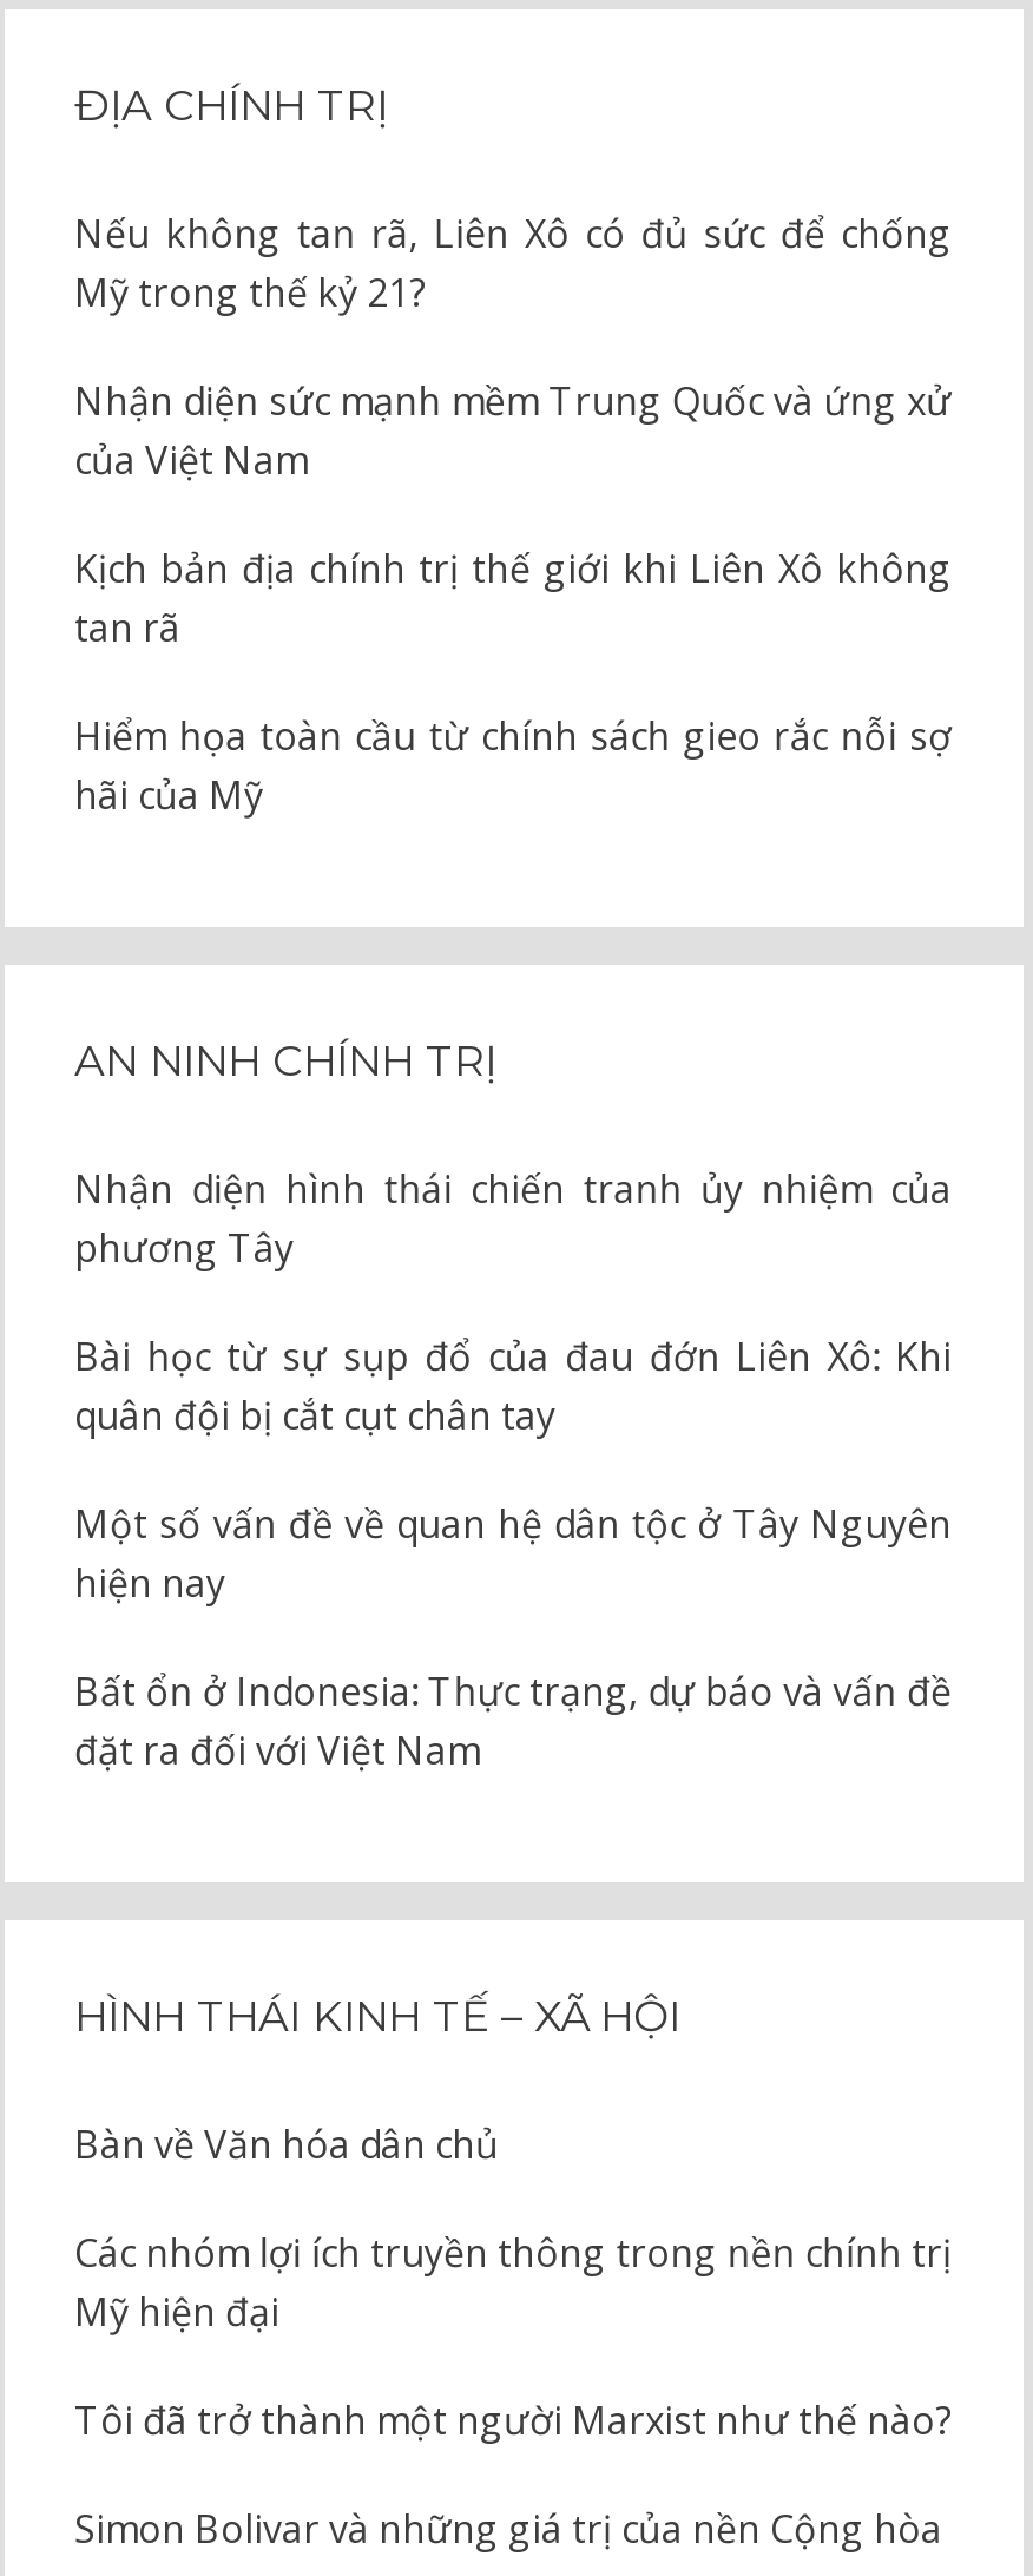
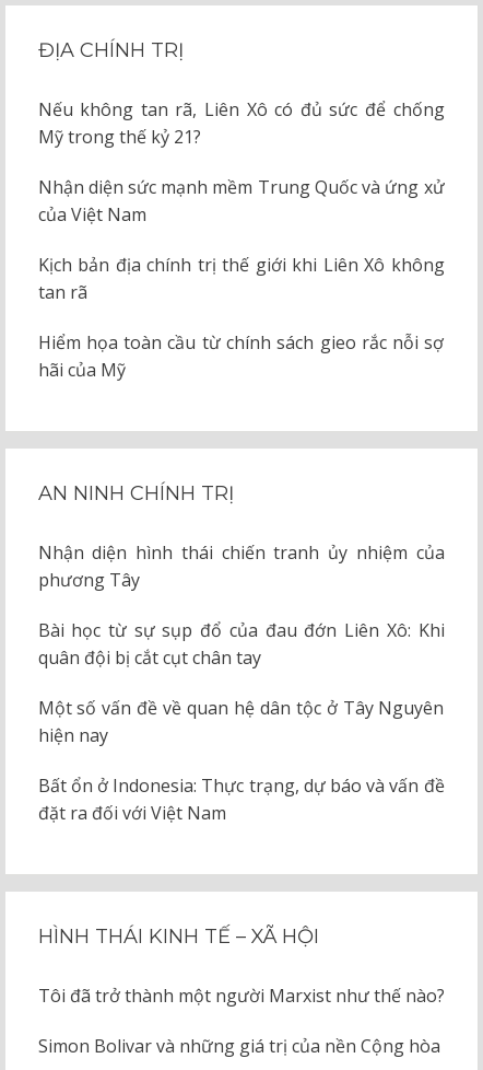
[74,2118,952,2338] Bàn về Văn hóa dân chủ | Các nhóm lợi ích truyền thông trong nền chính trị | Mỹ hiện đại -> none

